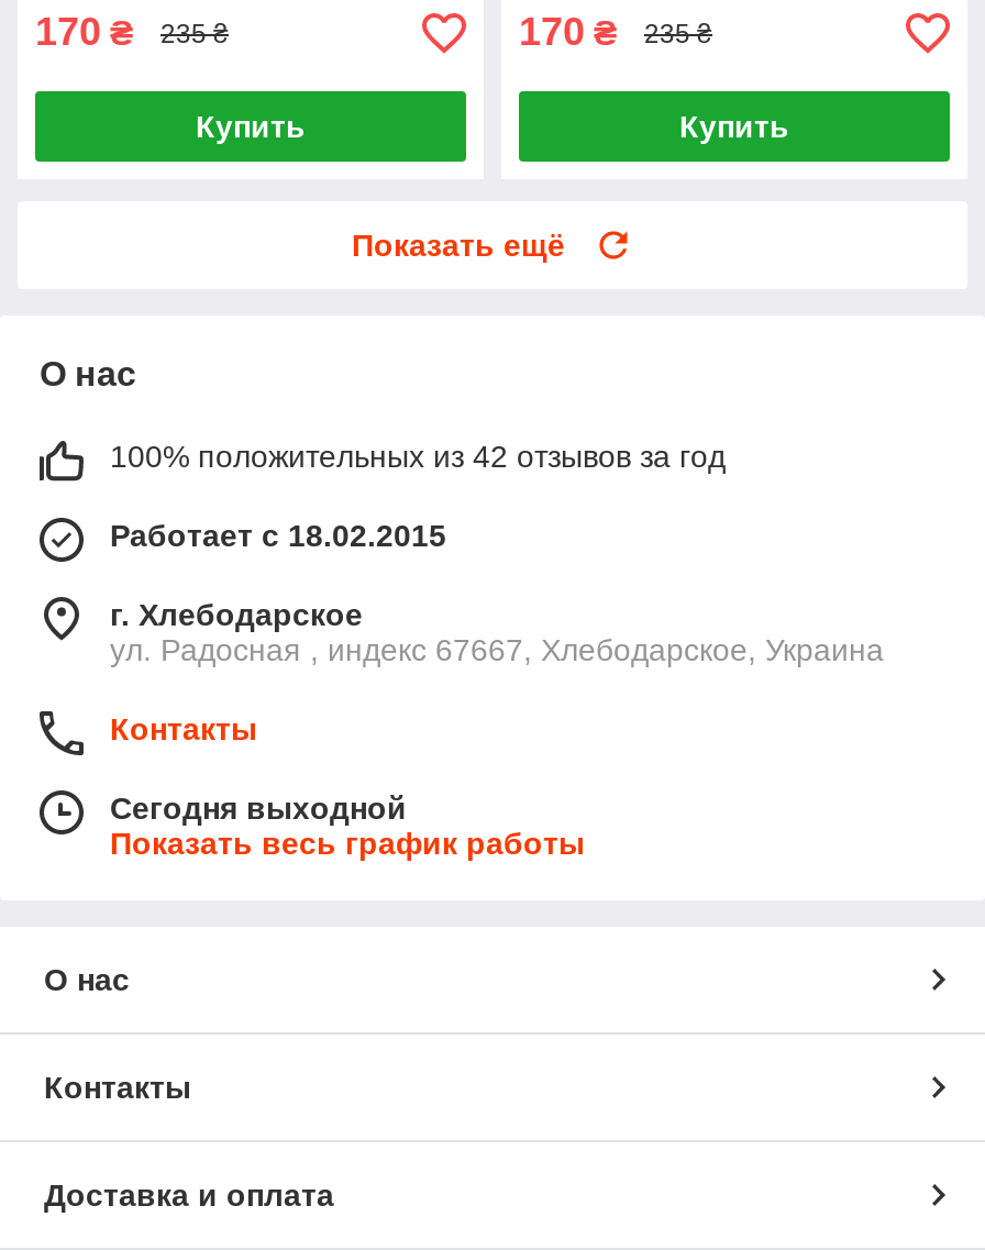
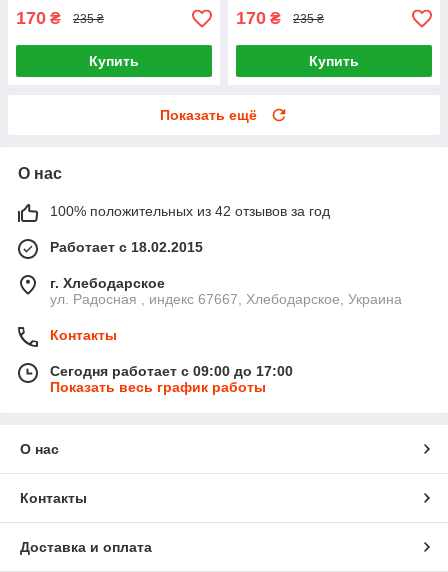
[110,791,407,827] Сегодня выходной -> [50,363,293,379] Сегодня работает с 09:00 до 17:00

